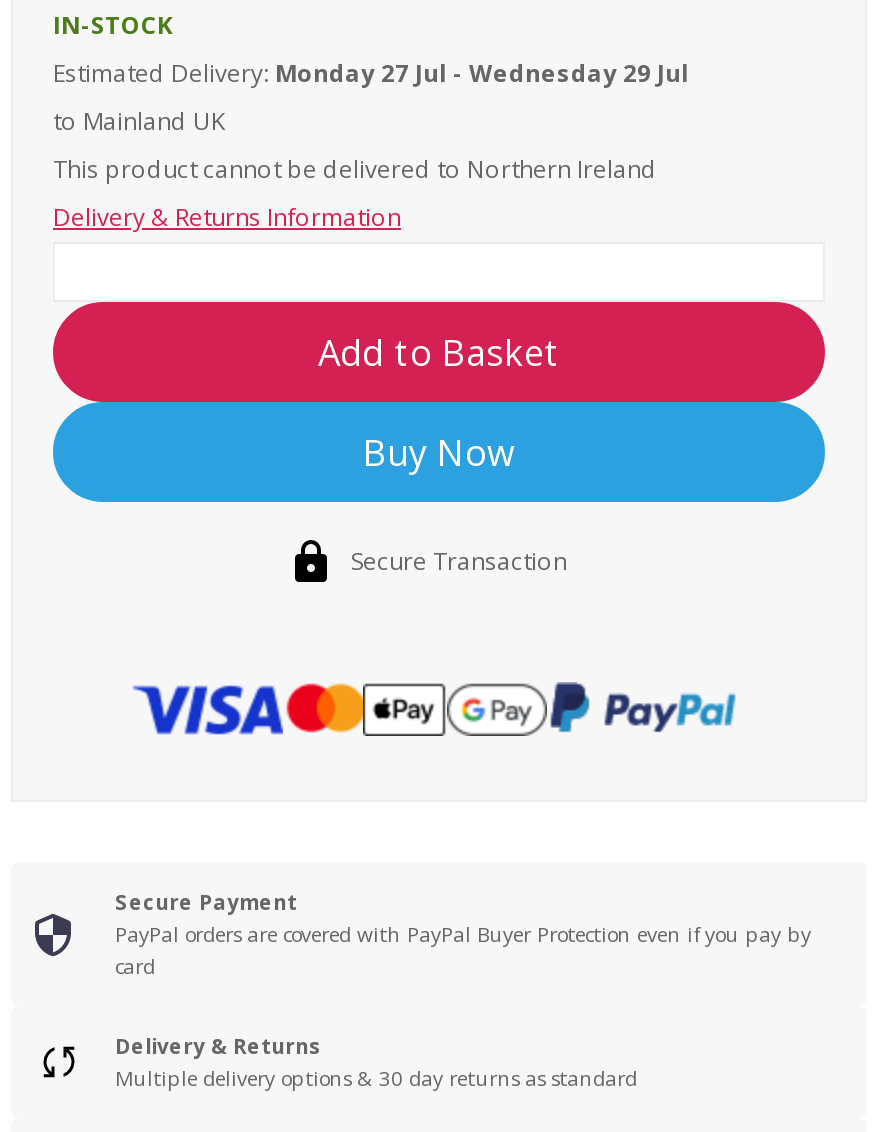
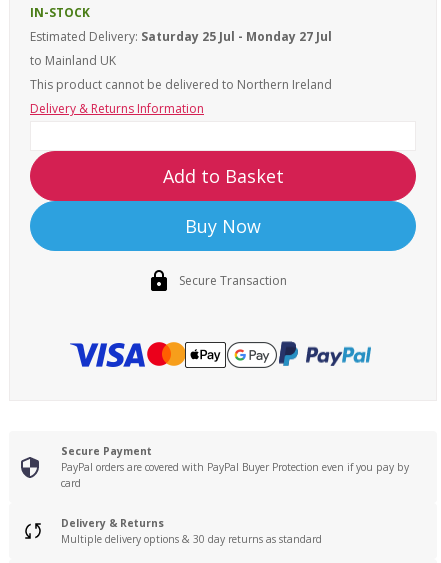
[53,57,689,91] Estimated Delivery: Monday 27 Jul - Wednesday 29 Jul -> [30,28,332,45] Estimated Delivery: Saturday 25 Jul - Monday 27 Jul

